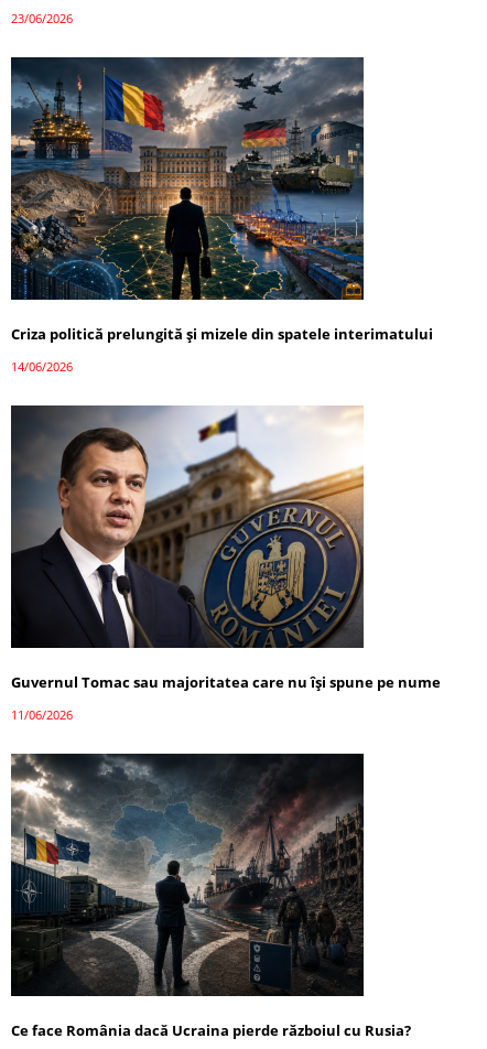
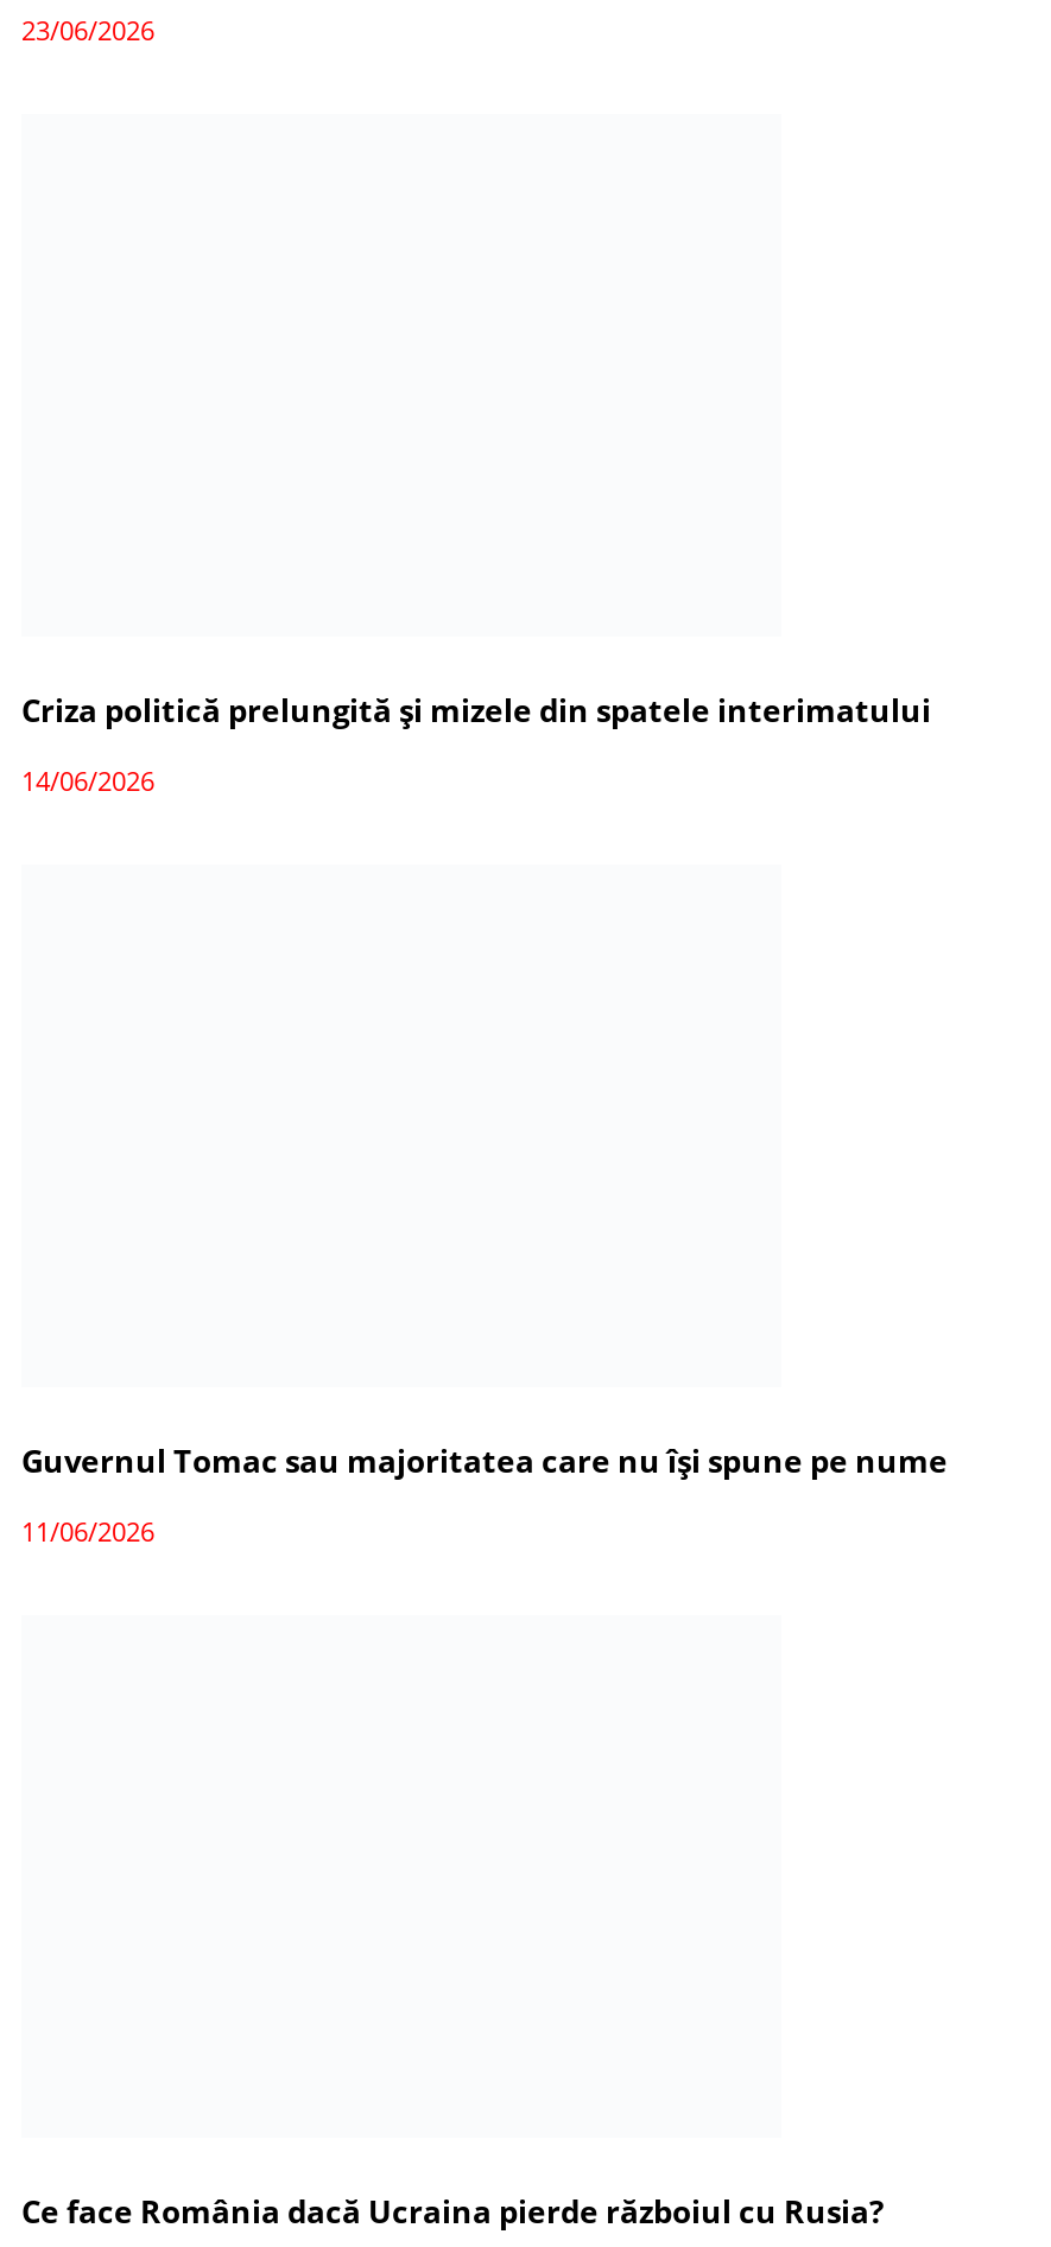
[10,56,365,301] [image] -> none
[10,404,365,649] [image] -> none
[10,753,365,997] [image] -> none

